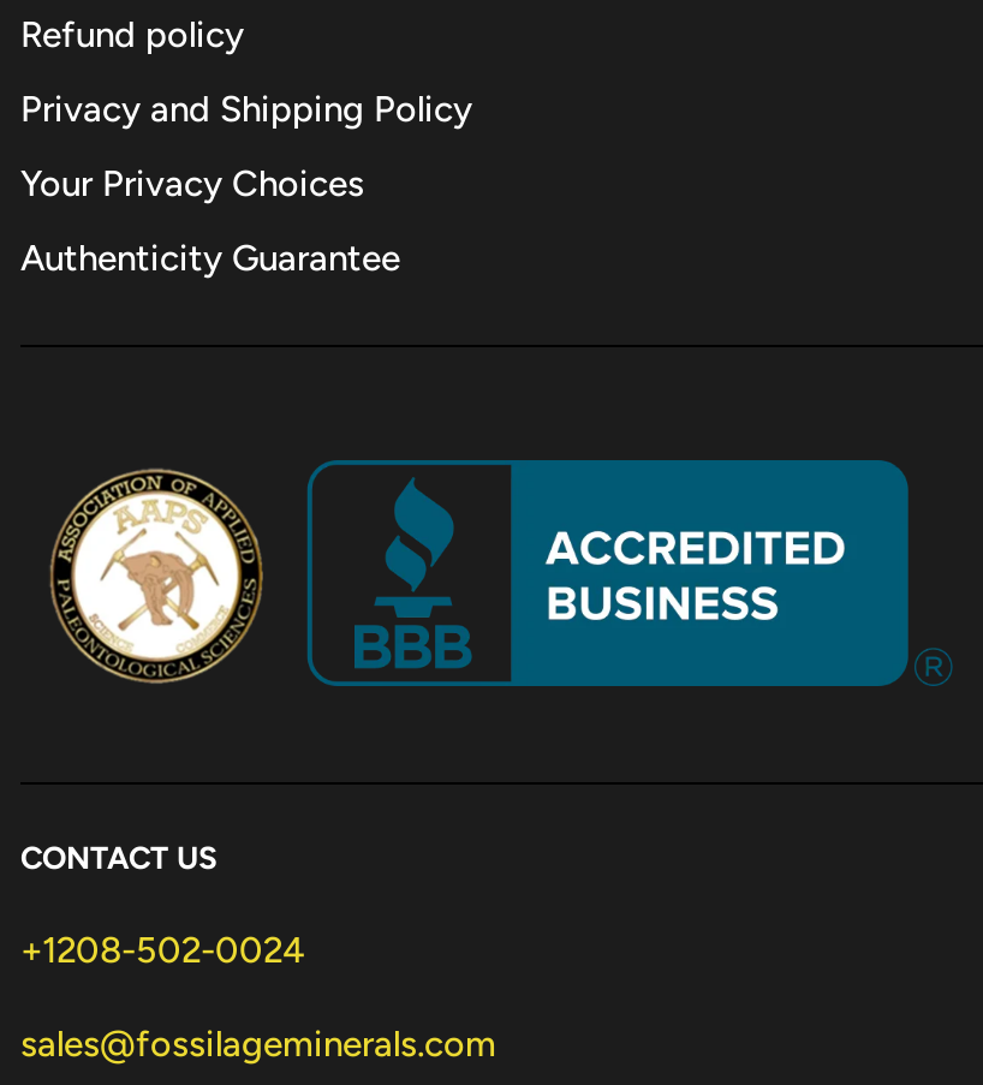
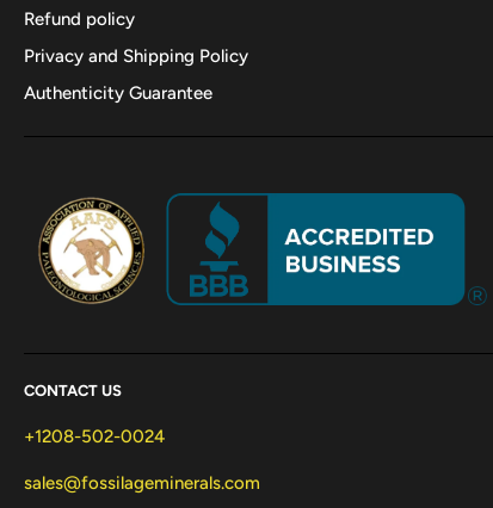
[20,163,364,206] Your Privacy Choices -> none

